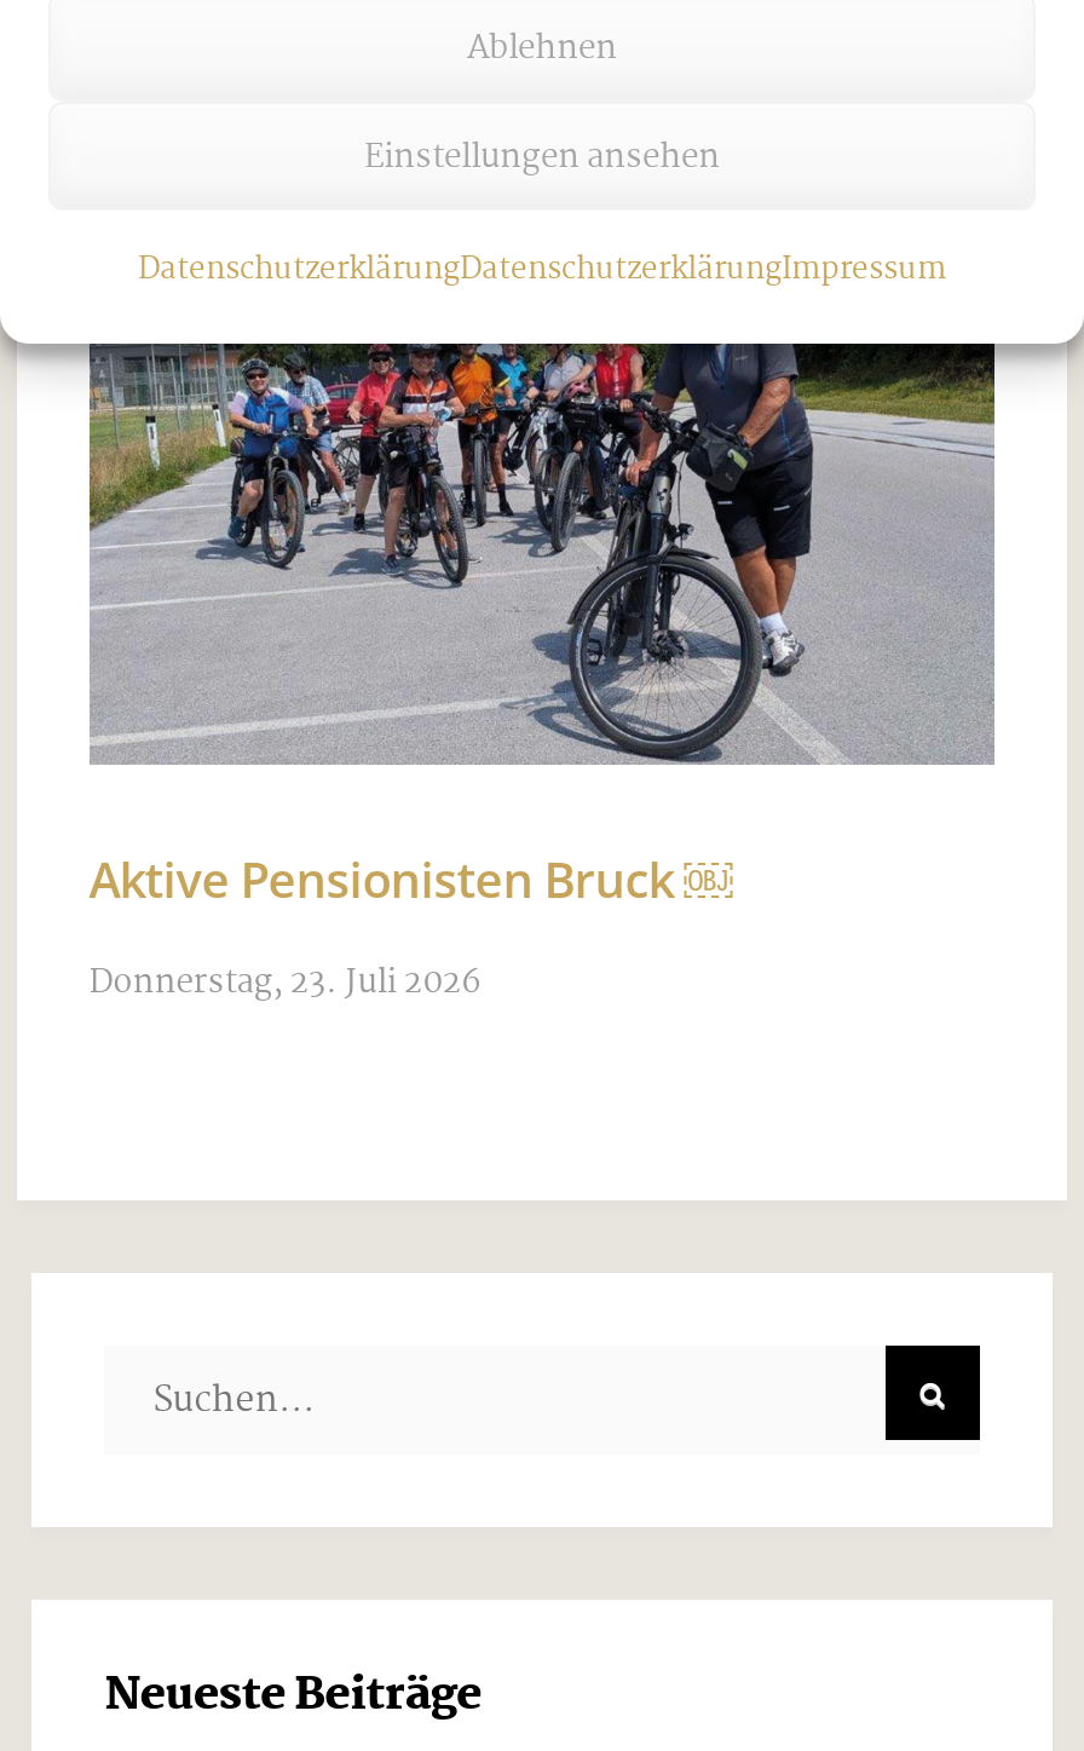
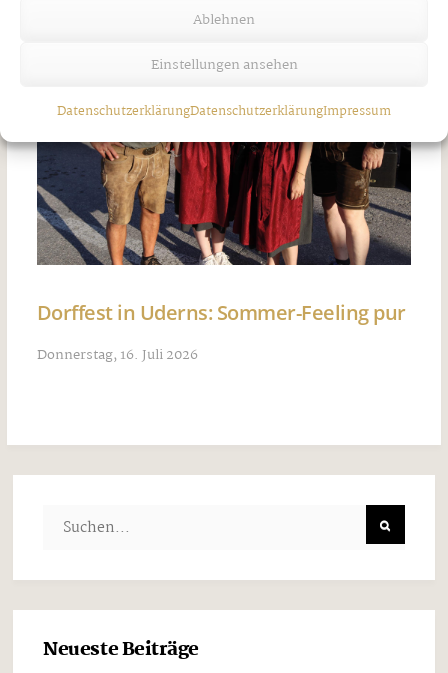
[87,341,997,704] [image] -> [37,141,411,266] [image]
[89,847,732,912] Aktive Pensionisten Bruck ￼ -> [37,299,406,326] Dorffest in Uderns: Sommer-Feeling pur
[89,955,481,1009] Donnerstag, 23. Juli 2026 -> [37,344,198,366] Donnerstag, 16. Juli 2026

